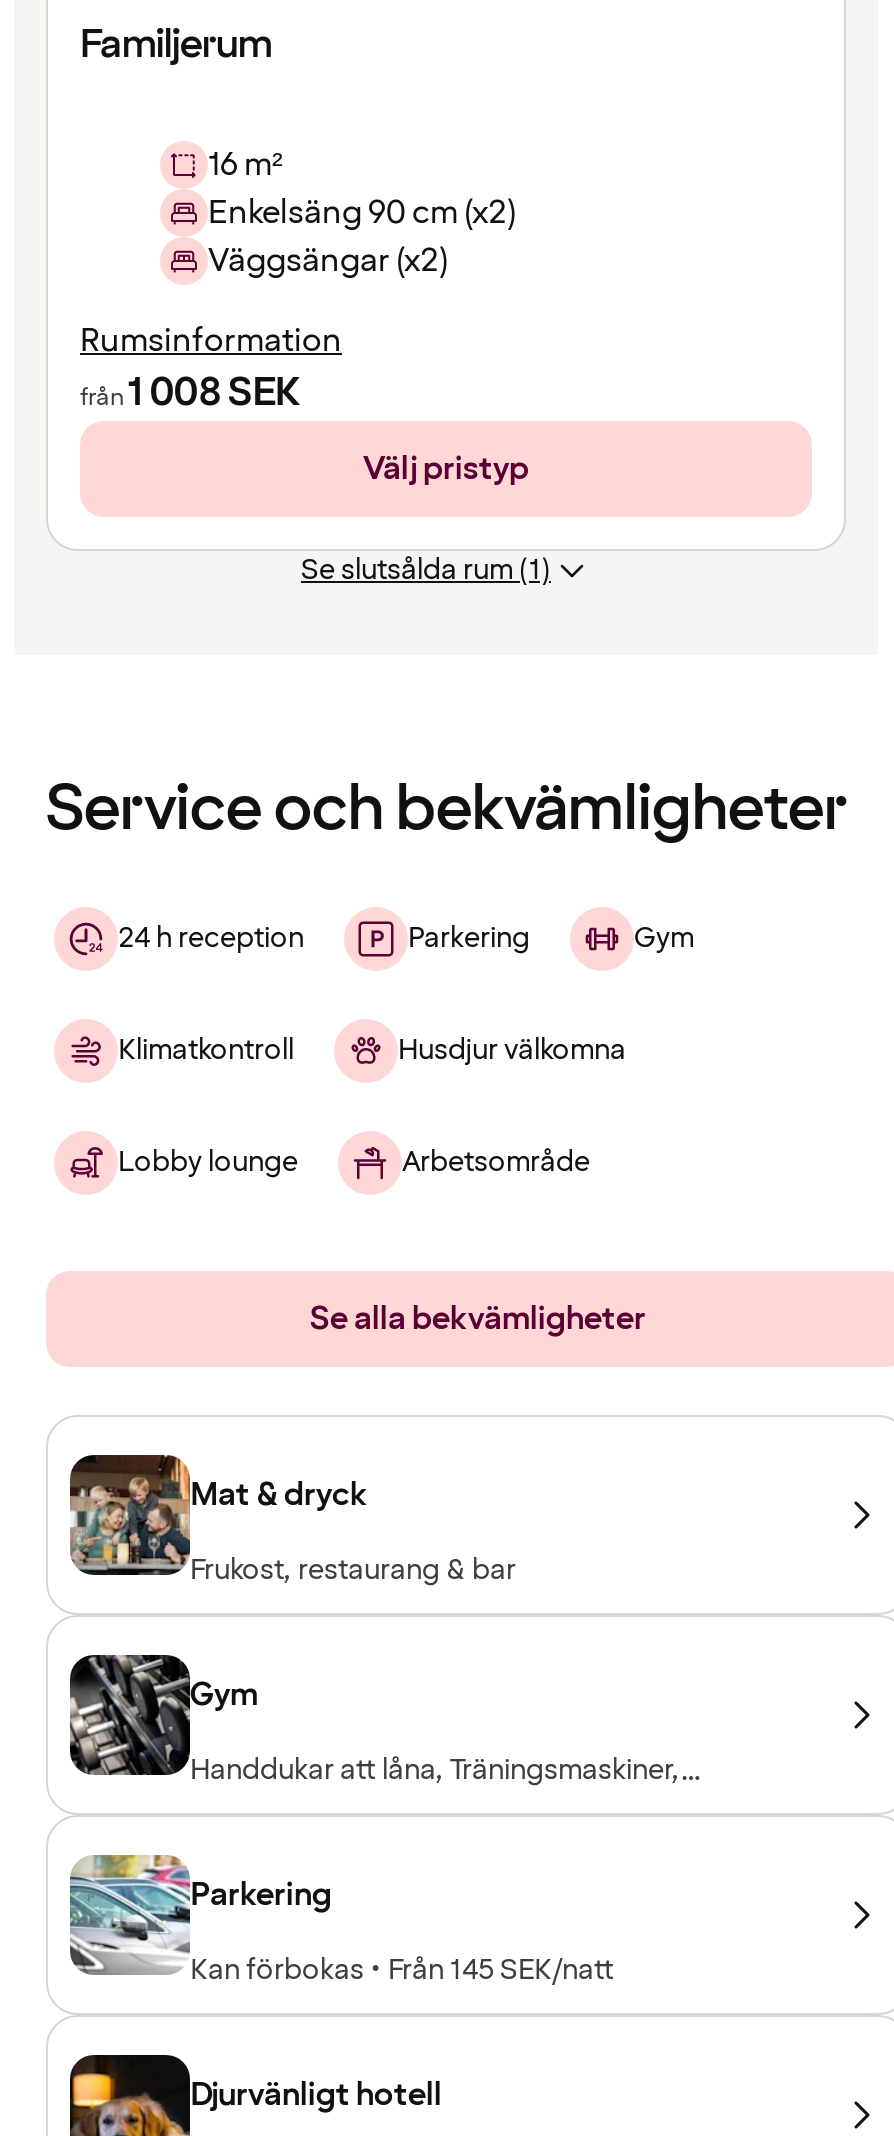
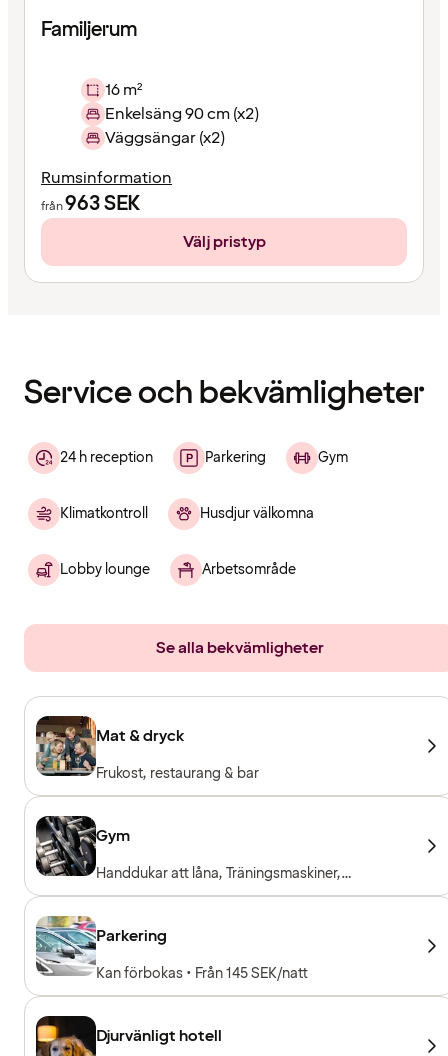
[80,364,300,420] från 1 008 SEK -> [41,190,140,218] från 963 SEK
[301,550,551,588] Se slutsålda rum (1) -> none

